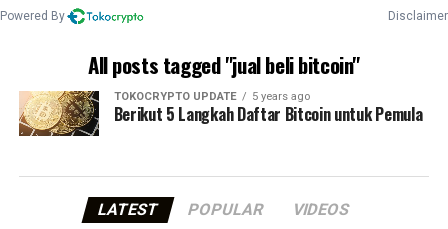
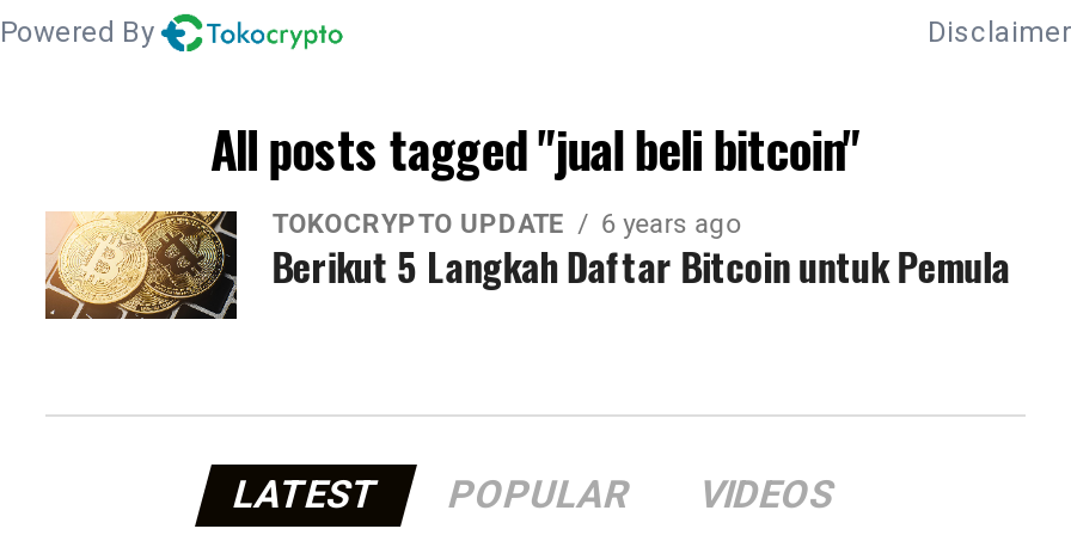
[114,90,310,103] TOKOCRYPTO UPDATE 5 years ago -> [272,209,740,240] TOKOCRYPTO UPDATE 6 years ago

